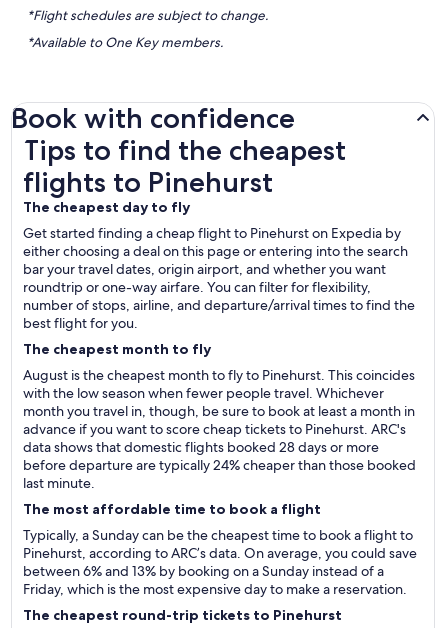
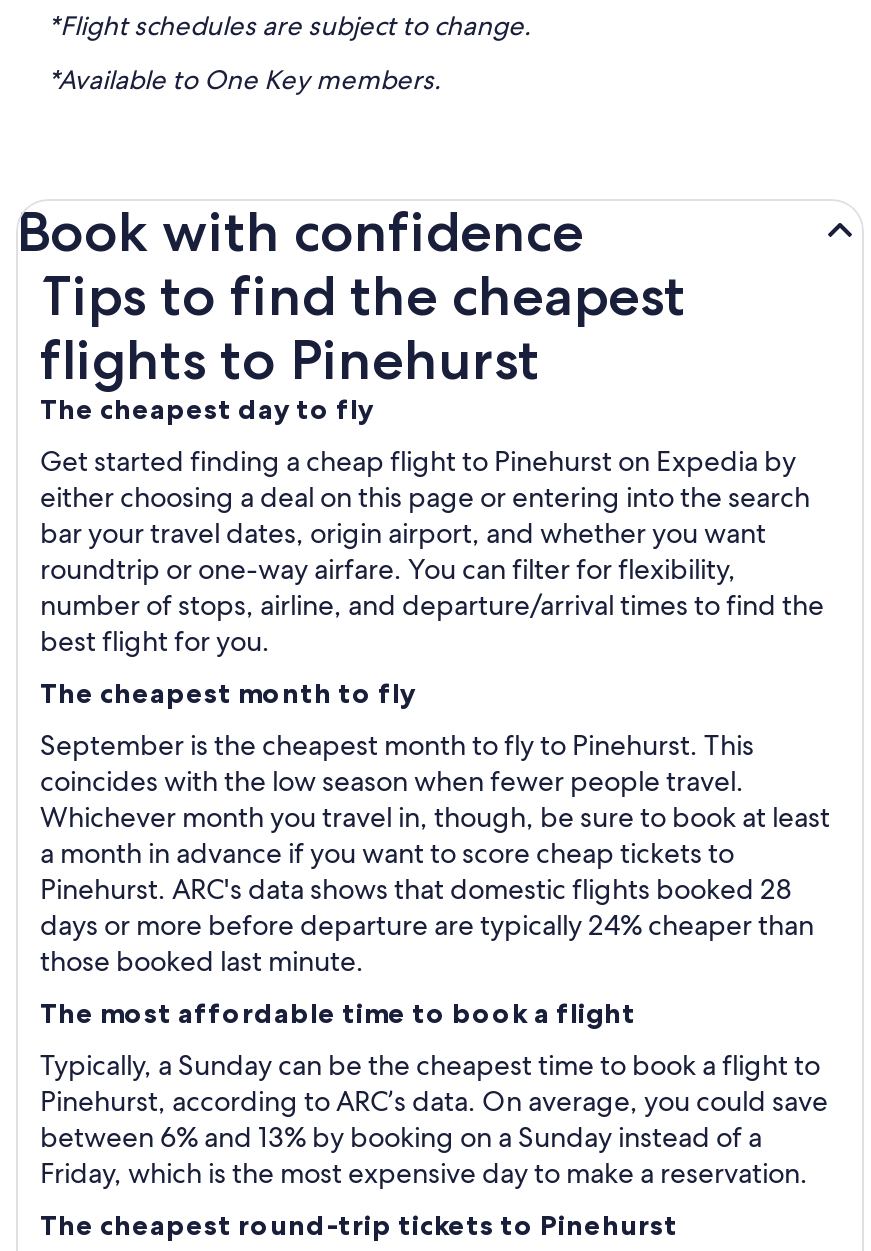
[23,366,416,492] August is the cheapest month to fly to Pinehurst. This coincides | with the low season when fewer people travel. Whichever | month you travel in, though, be sure to book at least a month in | advance if you want to score cheap tickets to Pinehurst. ARC's | data shows that domestic flights booked 28 days or more | before departure are typically 24% cheaper than those booked | last minute. -> [40,727,830,979] September is the cheapest month to fly to Pinehurst. This | coincides with the low season when fewer people travel. | Whichever month you travel in, though, be sure to book at least | a month in advance if you want to score cheap tickets to | Pinehurst. ARC's data shows that domestic flights booked 28 | days or more before departure are typically 24% cheaper than | those booked last minute.

